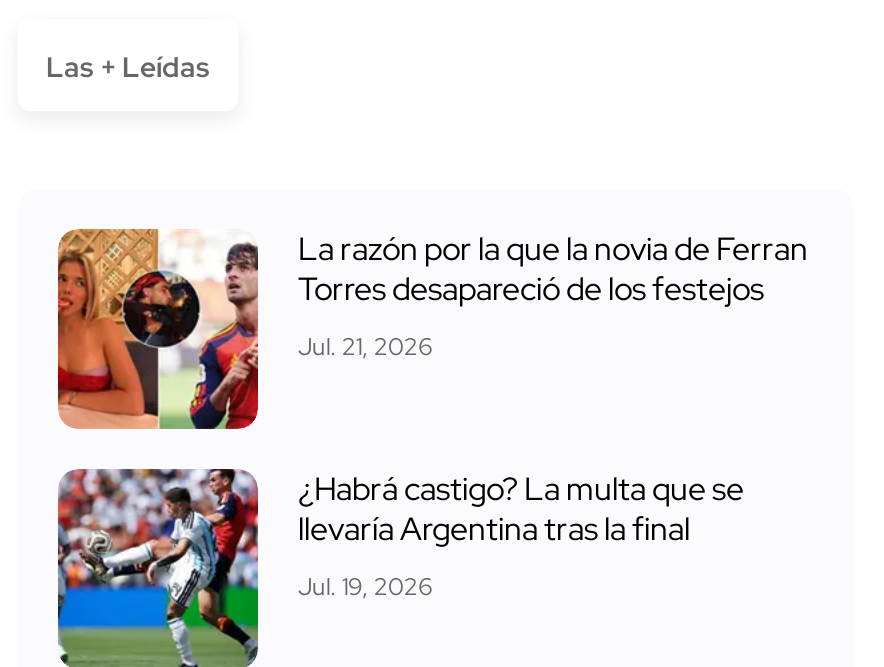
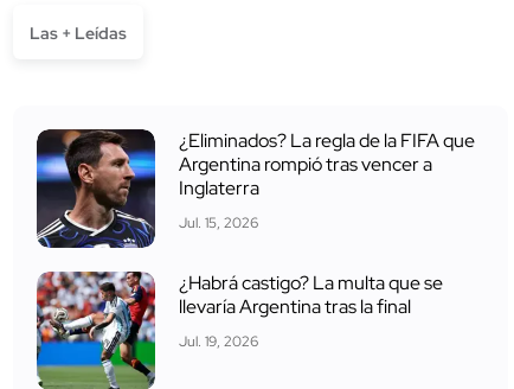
[56,227,808,431] [image] | La razón por la que la novia de Ferran | Torres desapareció de los festejos -> [36,128,475,249] [image] | ¿Eliminados? La regla de la FIFA que | Argentina rompió tras vencer a | Inglaterra
[298,331,432,363] Jul. 21, 2026 -> [179,213,258,232] Jul. 15, 2026

